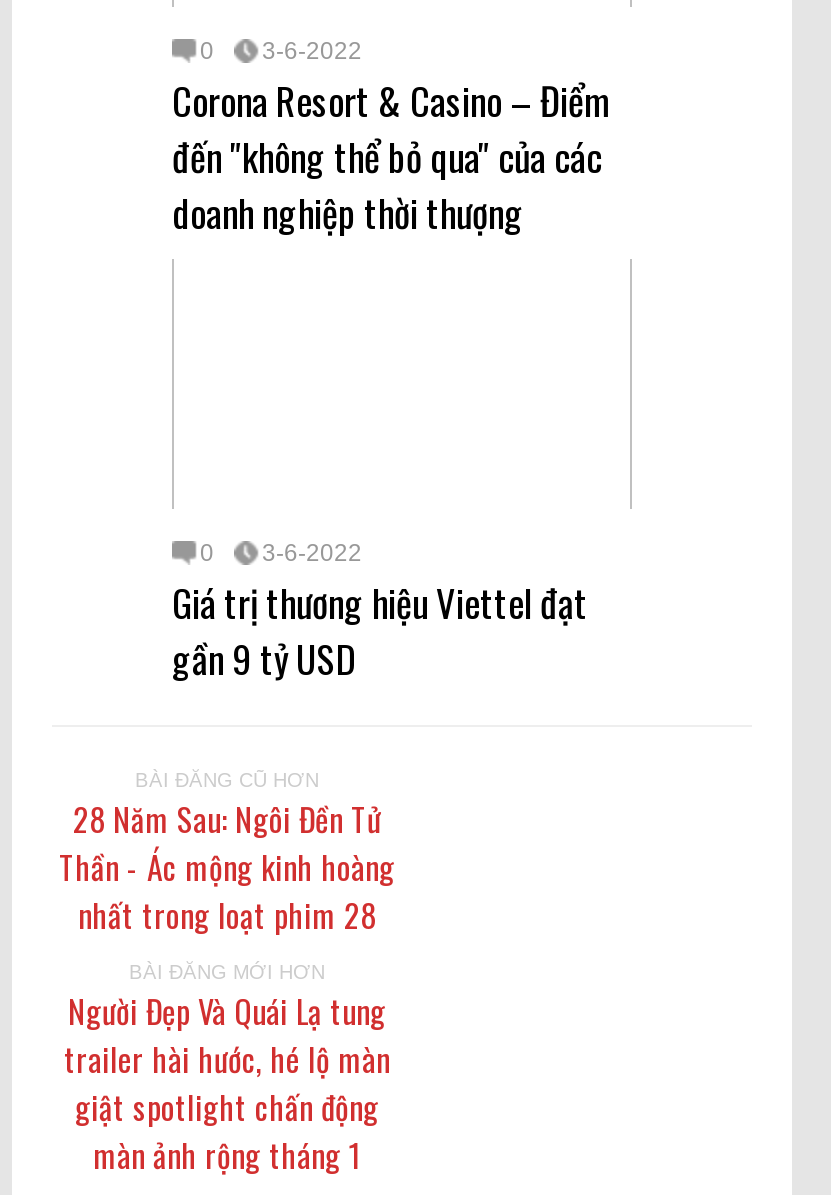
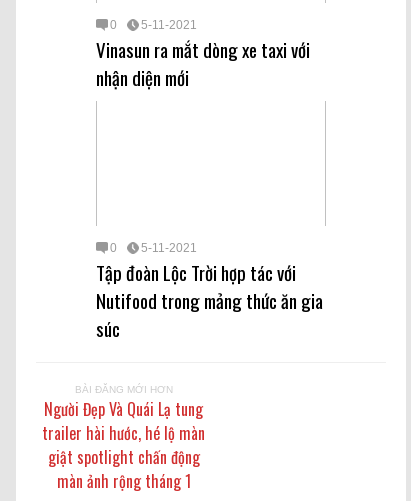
[172,37,608,239] 3-6-2022 | Corona Resort & Casino – Điểm | đến "không thể bỏ qua" của các | doanh nghiệp thời thượng -> [96,18,310,91] 5-11-2021 | Vinasun ra mắt dòng xe taxi với | nhận diện mới
[59,539,588,939] 3-6-2022 | Giá trị thương hiệu Viettel đạt | gần 9 tỷ USD | BÀI ĐĂNG CŨ HƠN | 28 Năm Sau: Ngôi Đền Tử | Thần - Ác mộng kinh hoàng | nhất trong loạt phim 28 -> [96,241,323,342] 5-11-2021 | Tập đoàn Lộc Trời hợp tác với | Nutifood trong mảng thức ăn gia | súc

